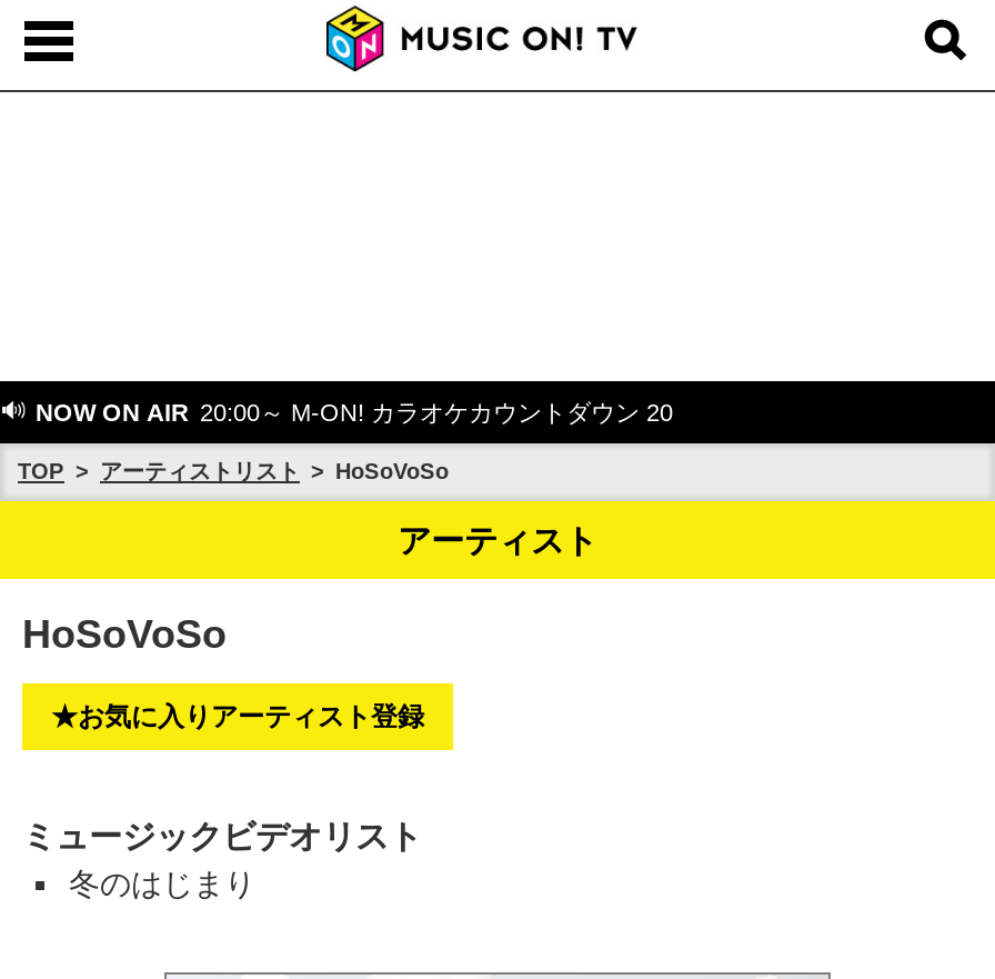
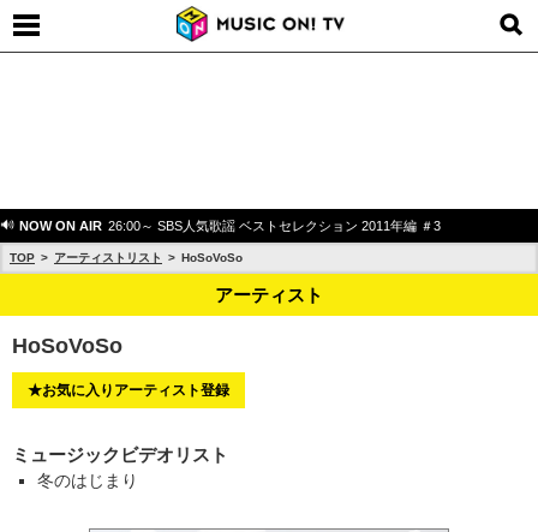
[29,399,673,426] NOW ON AIR 20:00～ M-ON! カラオケカウントダウン 20 -> [16,219,441,233] NOW ON AIR 26:00～ SBS人気歌謡 ベストセレクション 2011年編 ＃3

